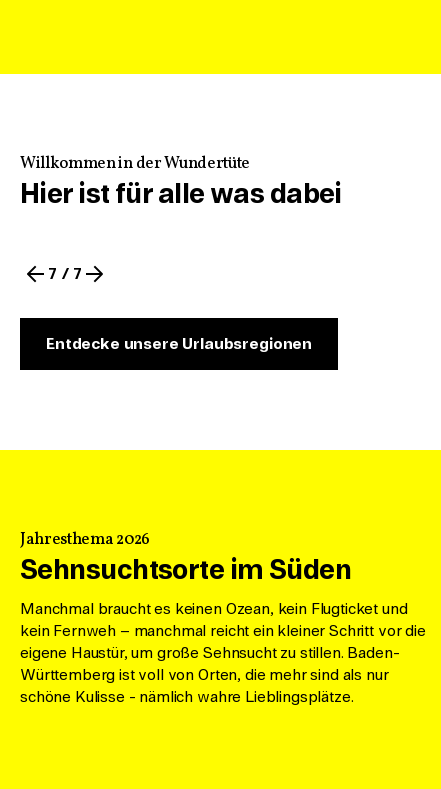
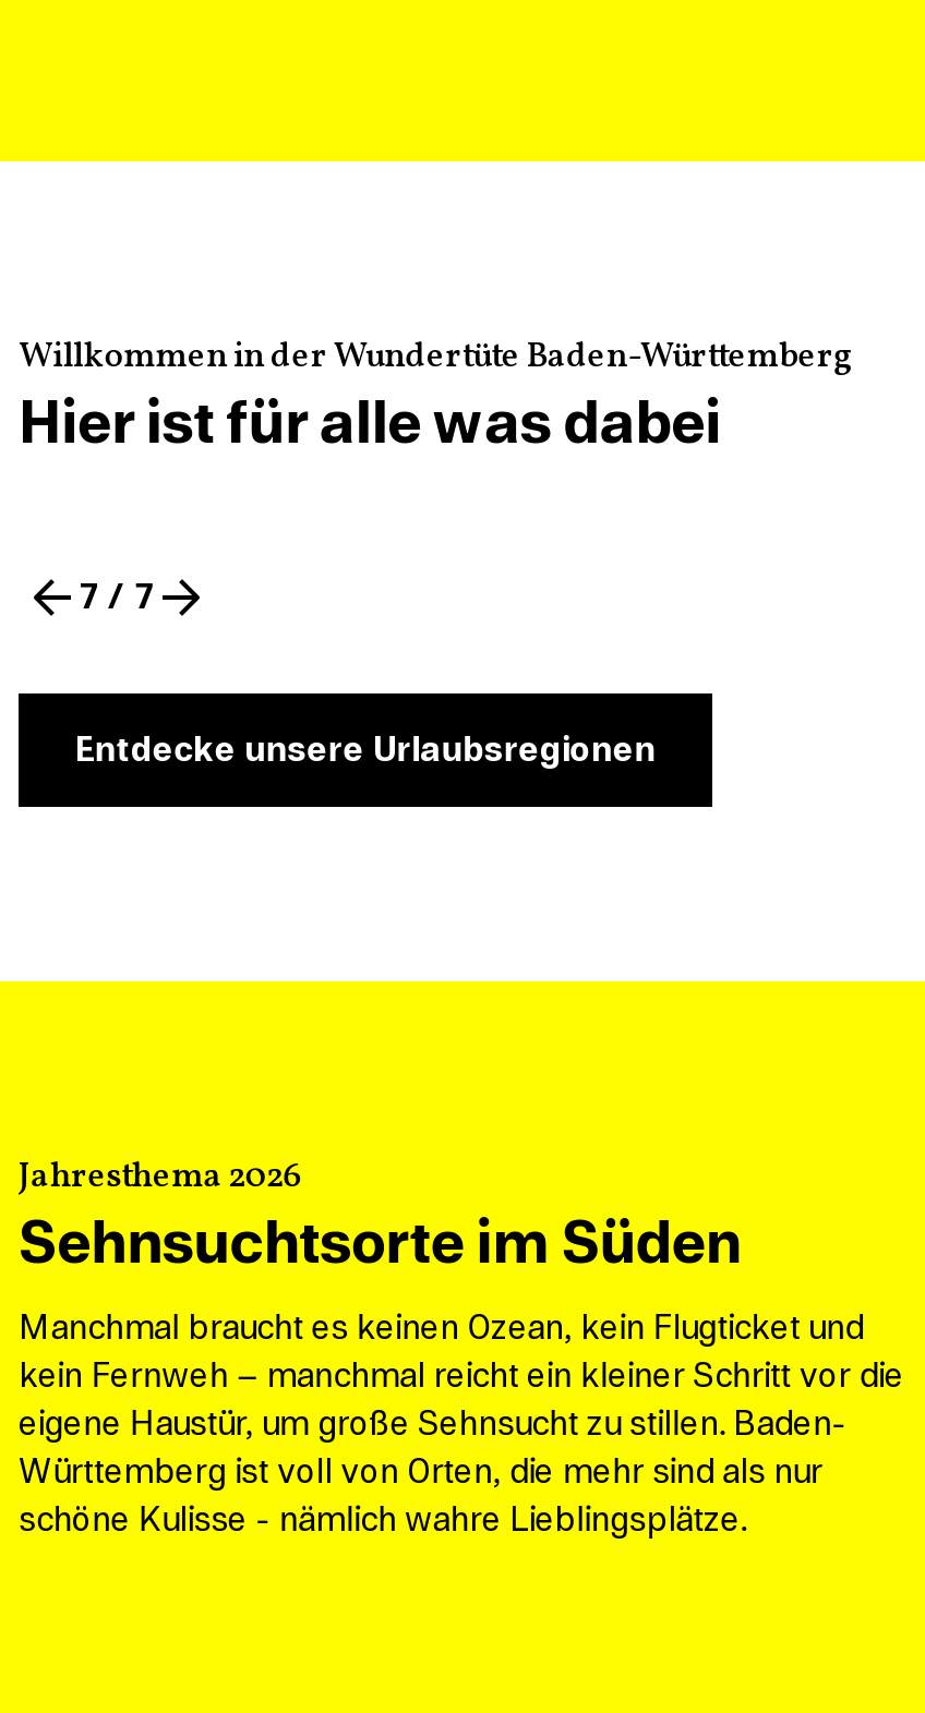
[20,153,250,175] Willkommen in der Wundertüte -> [19,334,853,382] Willkommen in der Wundertüte Baden-Württemberg

